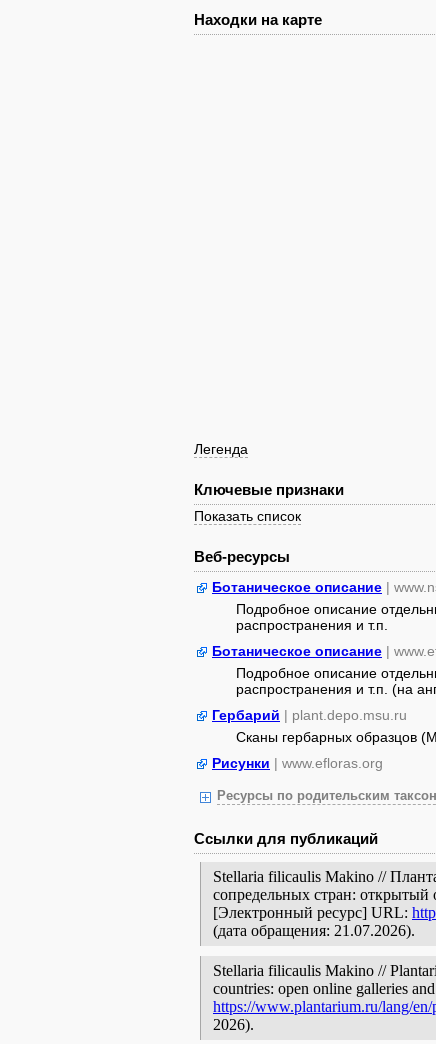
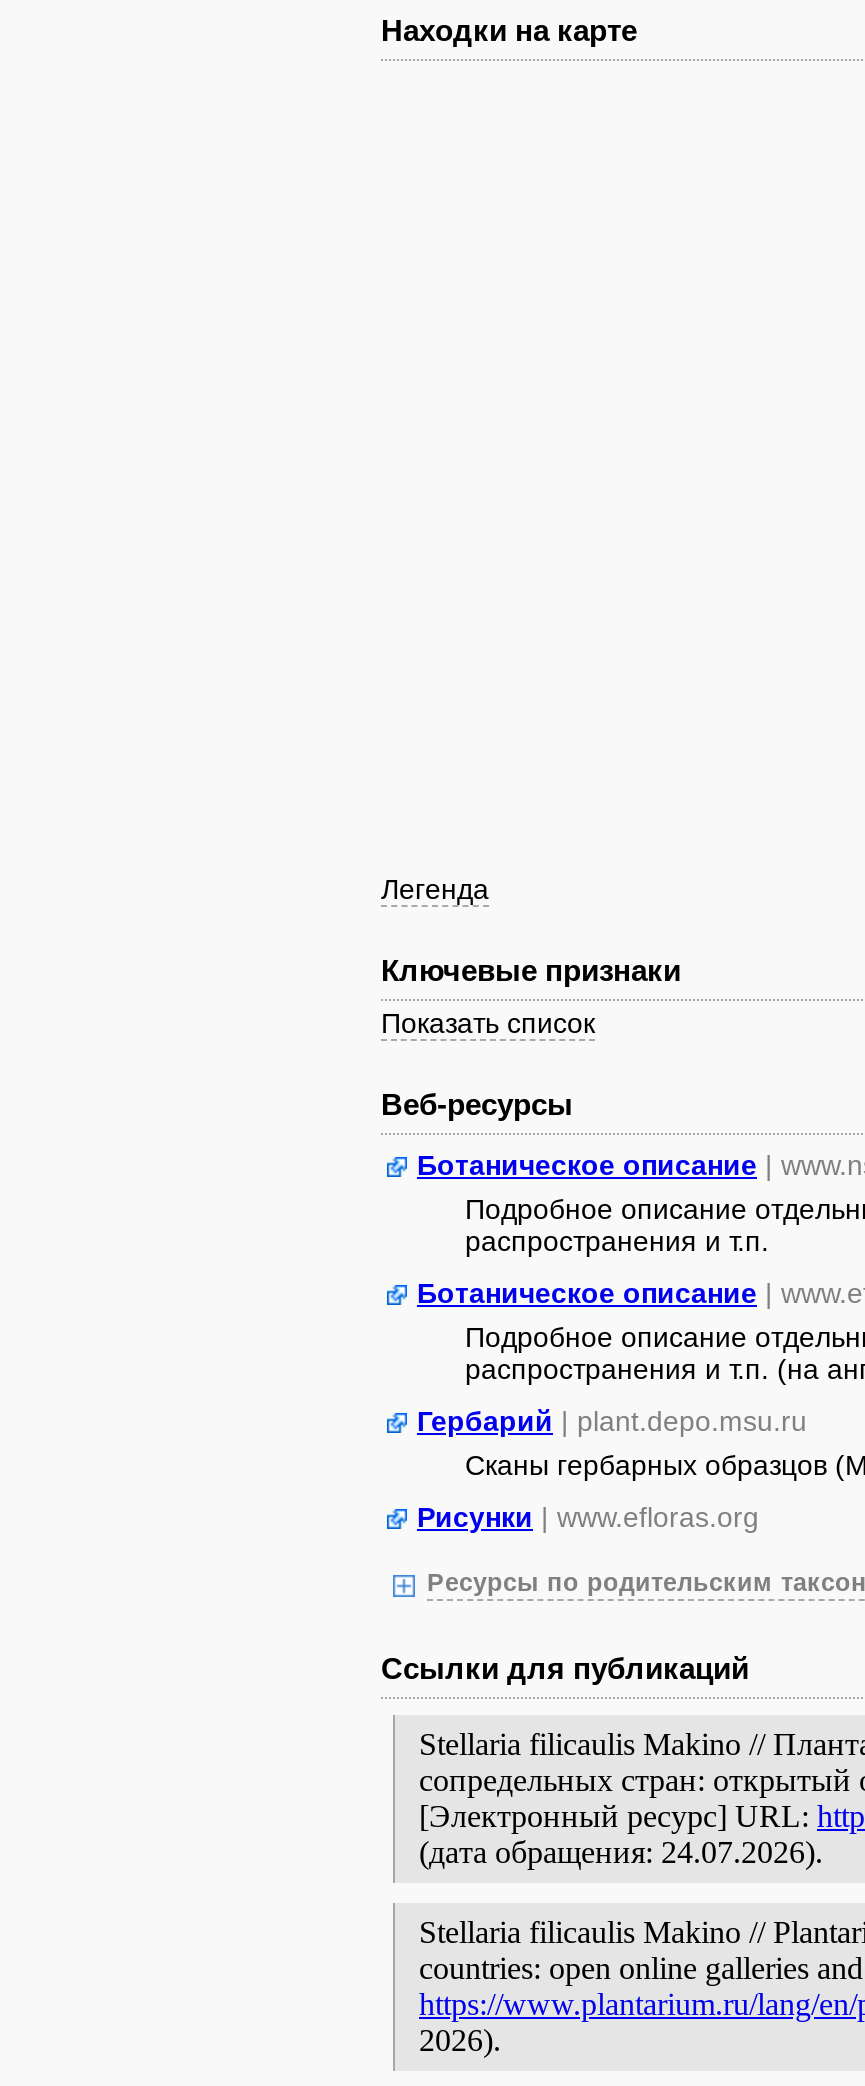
[213,922,415,939] (дата обращения: 21.07.2026). -> [419,1835,823,1869] (дата обращения: 24.07.2026).

